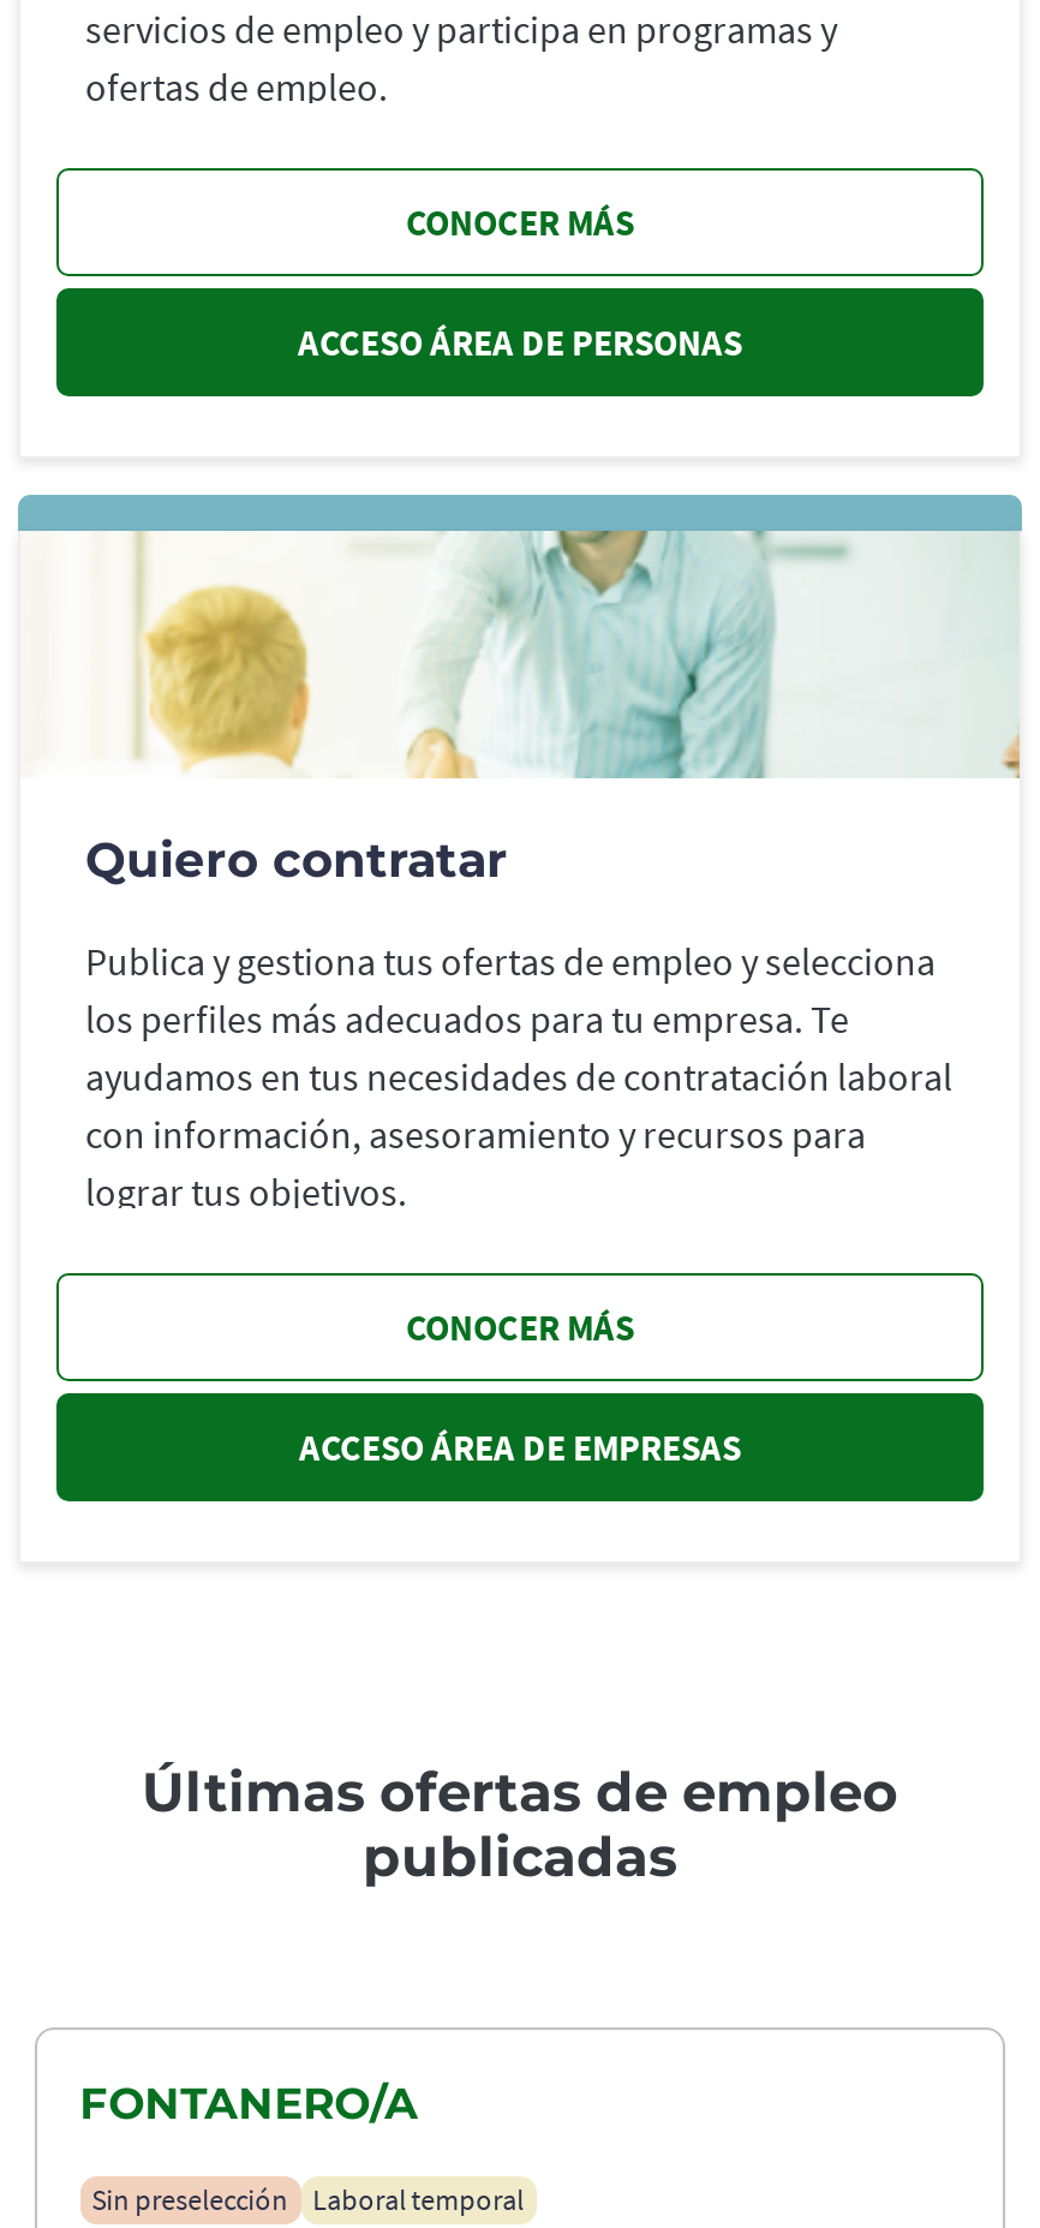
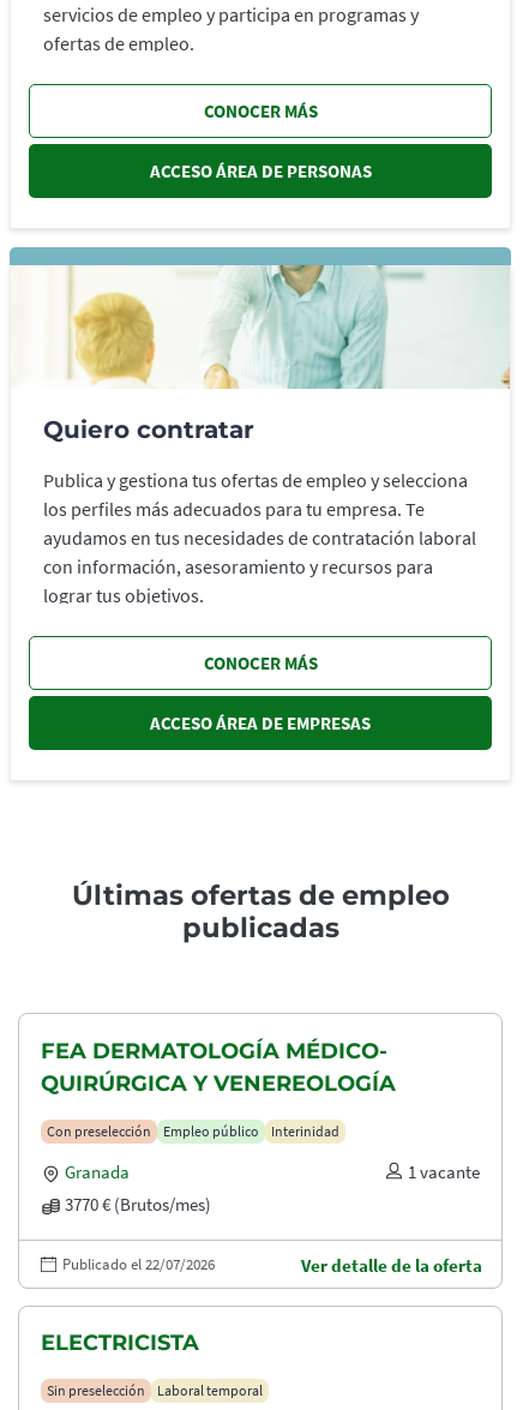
[80,2077,418,2130] FONTANERO/A -> [40,1038,482,1356] FEA DERMATOLOGÍA MÉDICO- | QUIRÚRGICA Y VENEREOLOGÍA | Con preselección | Empleo público | Interinidad | Granada | 1 vacante | 3770 € (Brutos/mes) | Publicado el 22/07/2026 | Ver detalle de la oferta | ELECTRICISTA

